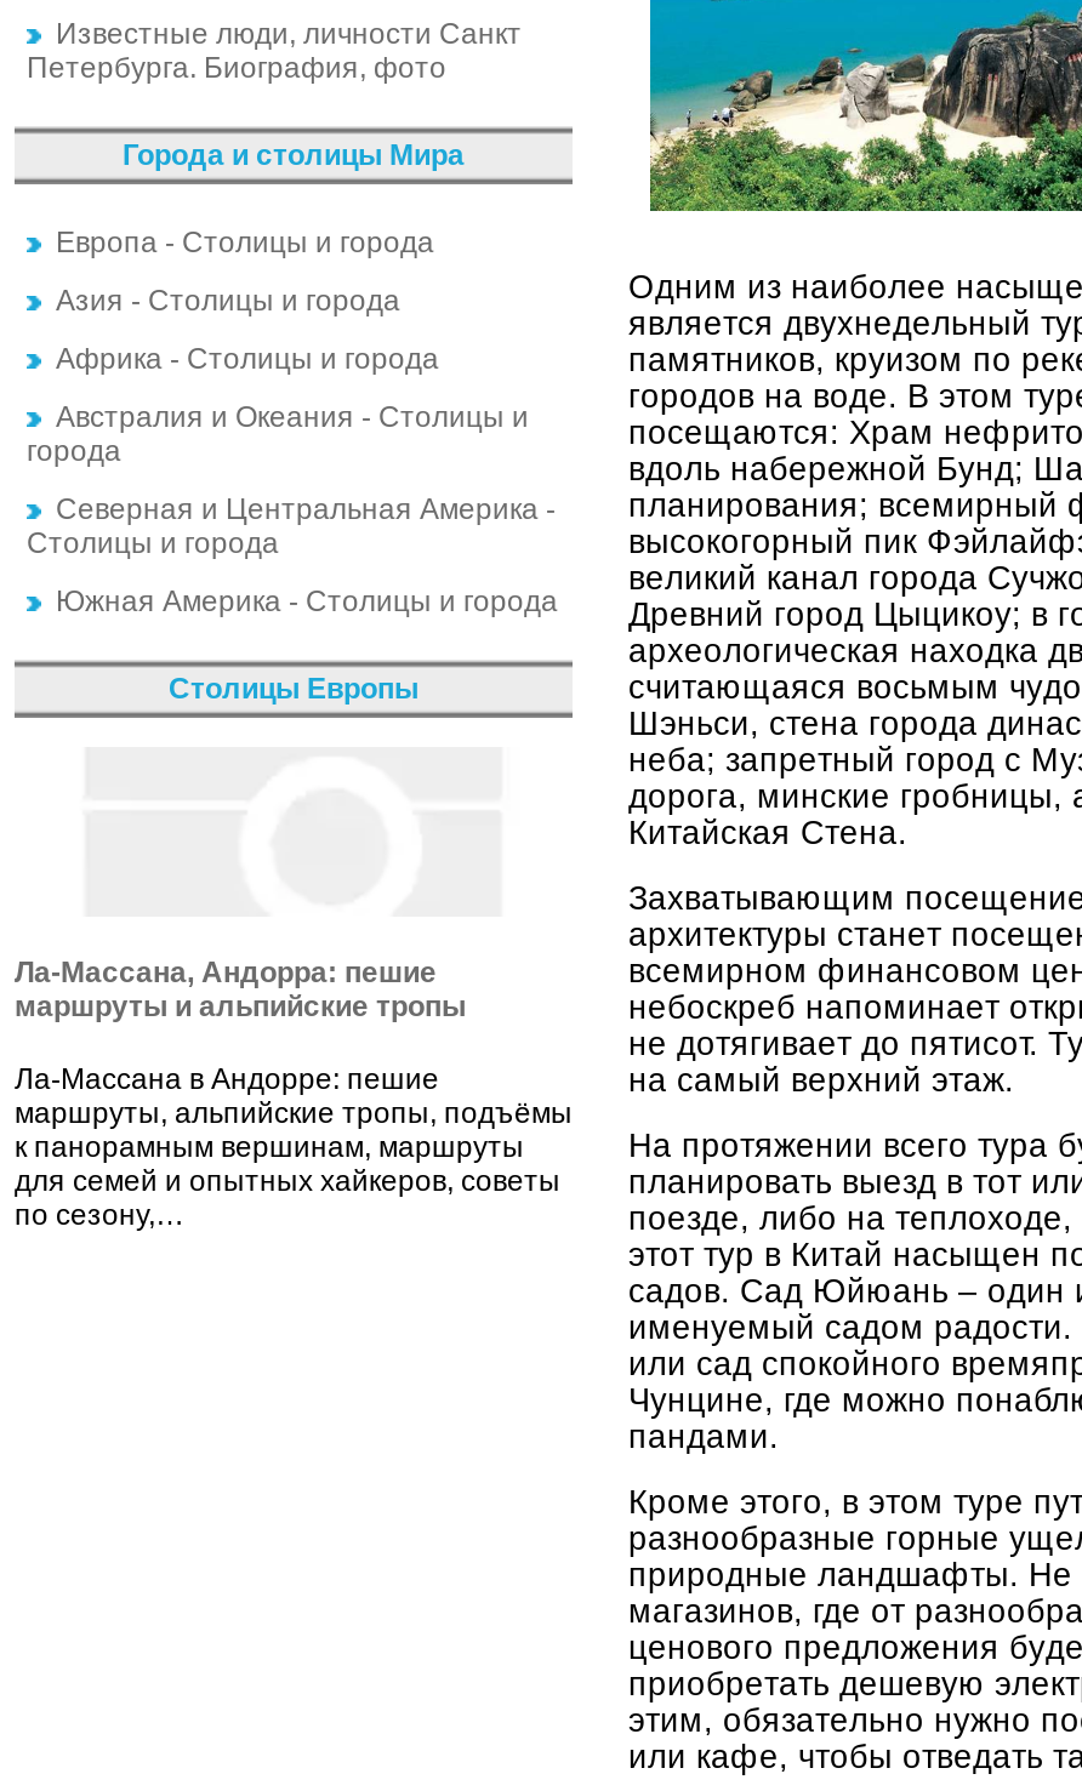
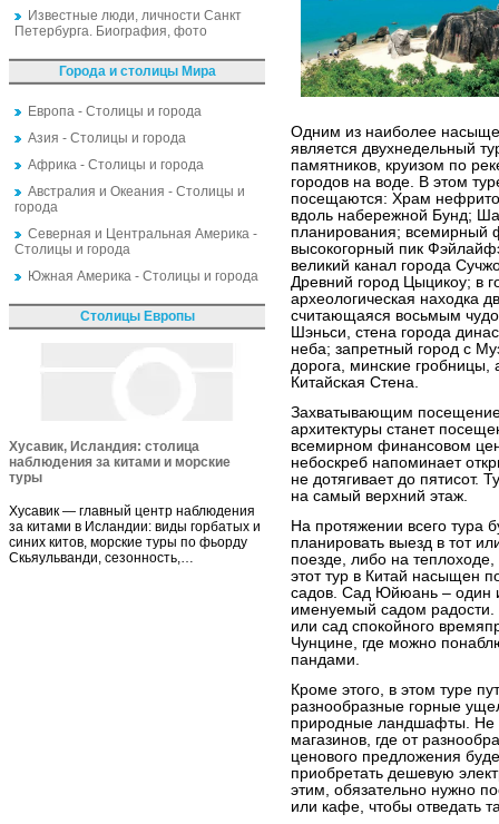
[15,956,466,1023] Ла-Массана, Андорра: пешие | маршруты и альпийские тропы -> [9,439,231,485] Хусавик, Исландия: столица | наблюдения за китами и морские | туры
[15,1062,573,1232] Ла-Массана в Андорре: пешие | маршруты, альпийские тропы, подъёмы | к панорамным вершинам, маршруты | для семей и опытных хайкеров, советы | по сезону,… -> [9,503,261,566] Хусавик — главный центр наблюдения | за китами в Исландии: виды горбатых и | синих китов, морские туры по фьорду | Скьяульванди, сезонность,…

